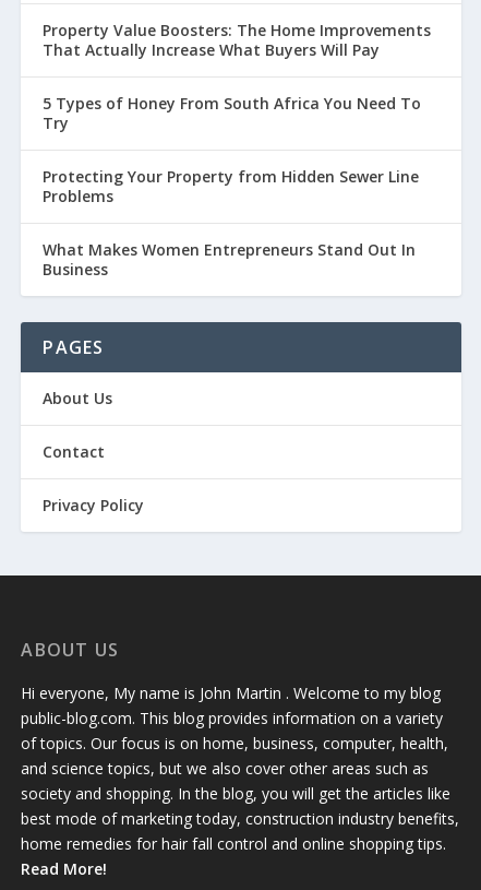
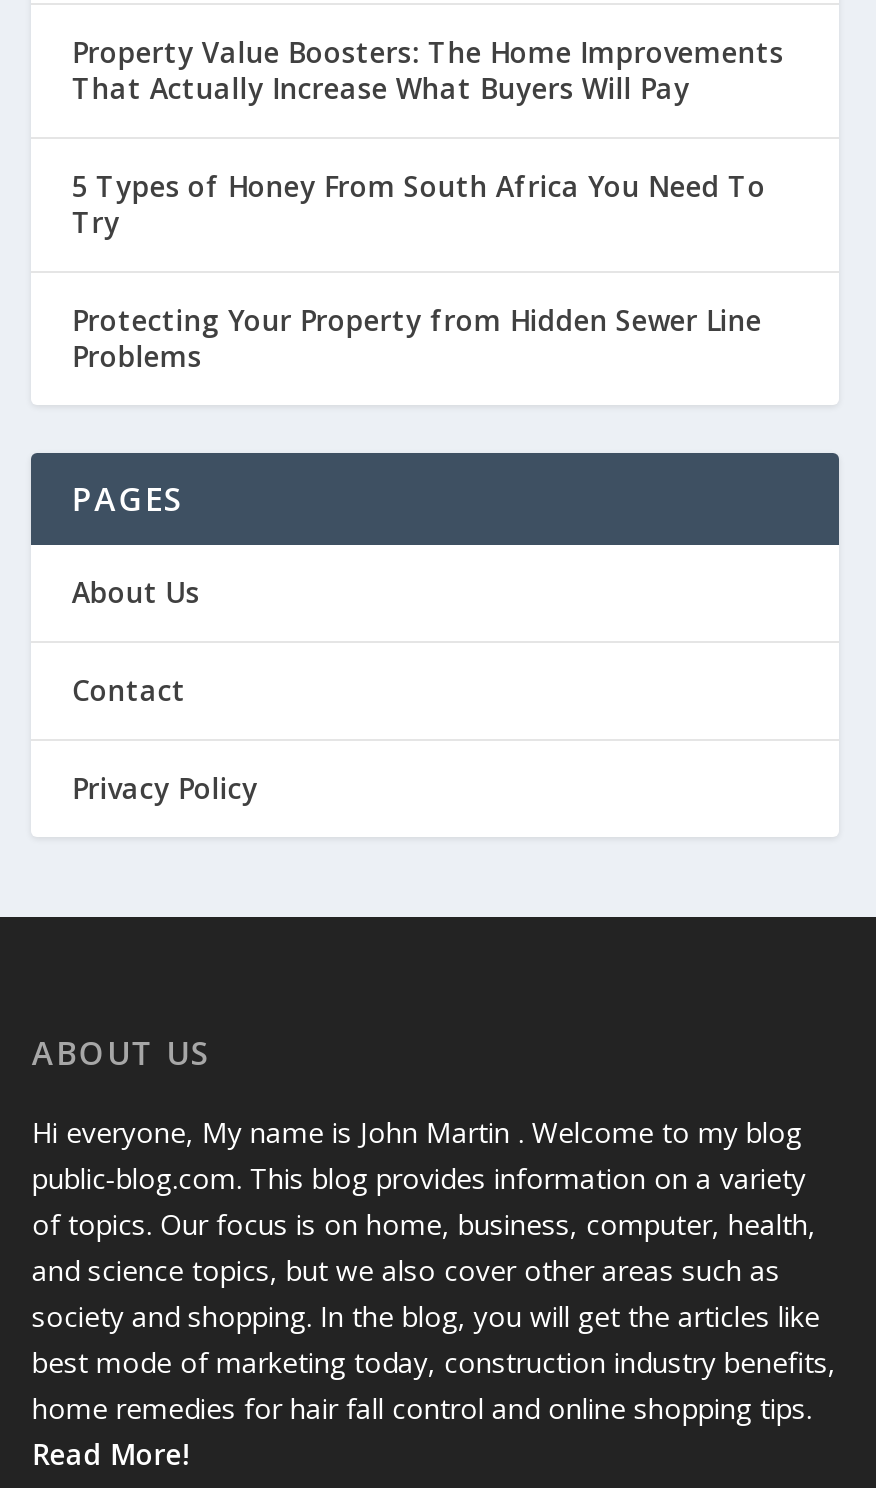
[43,239,416,279] What Makes Women Entrepreneurs Stand Out In | Business -> none

